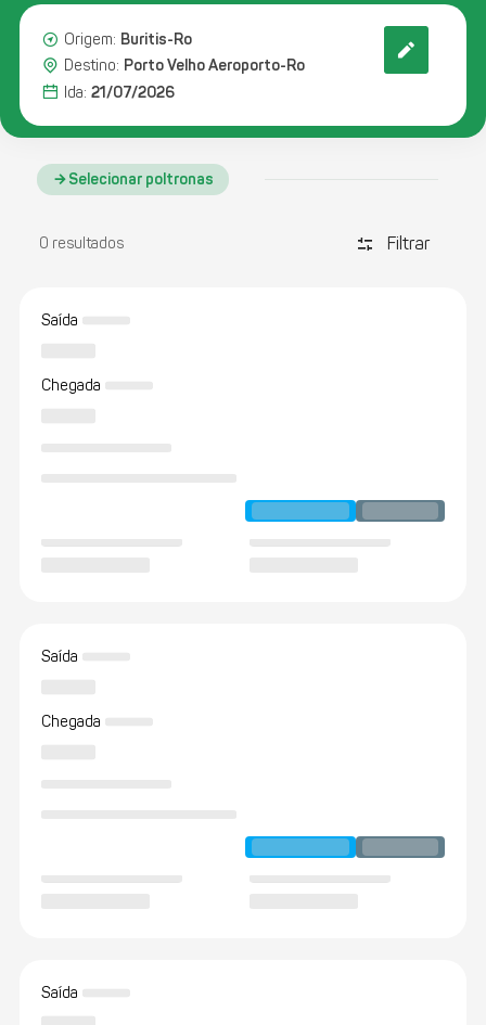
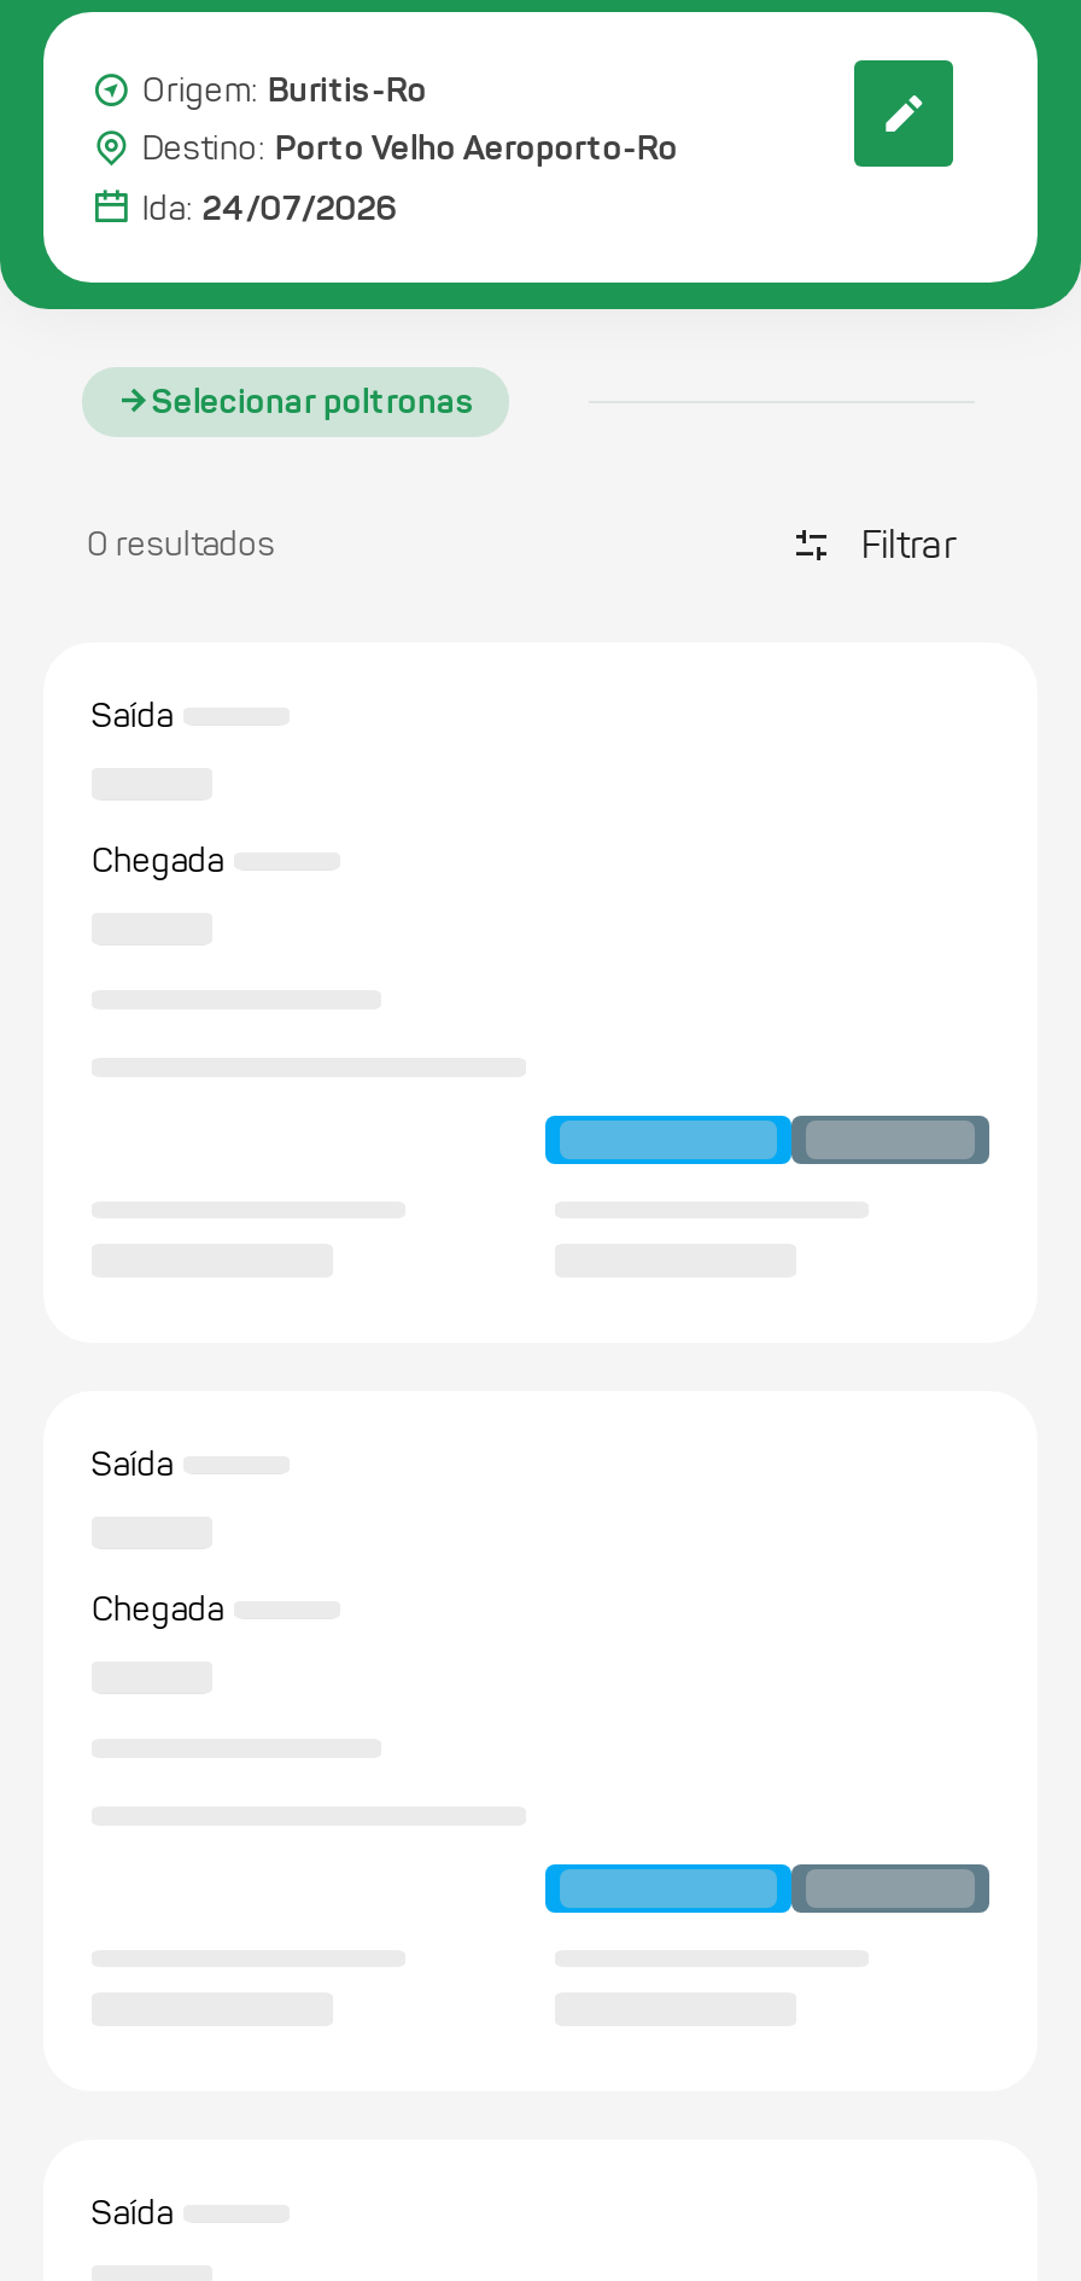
[64,82,175,102] Ida: 21/07/2026 -> [142,186,398,229] Ida: 24/07/2026

